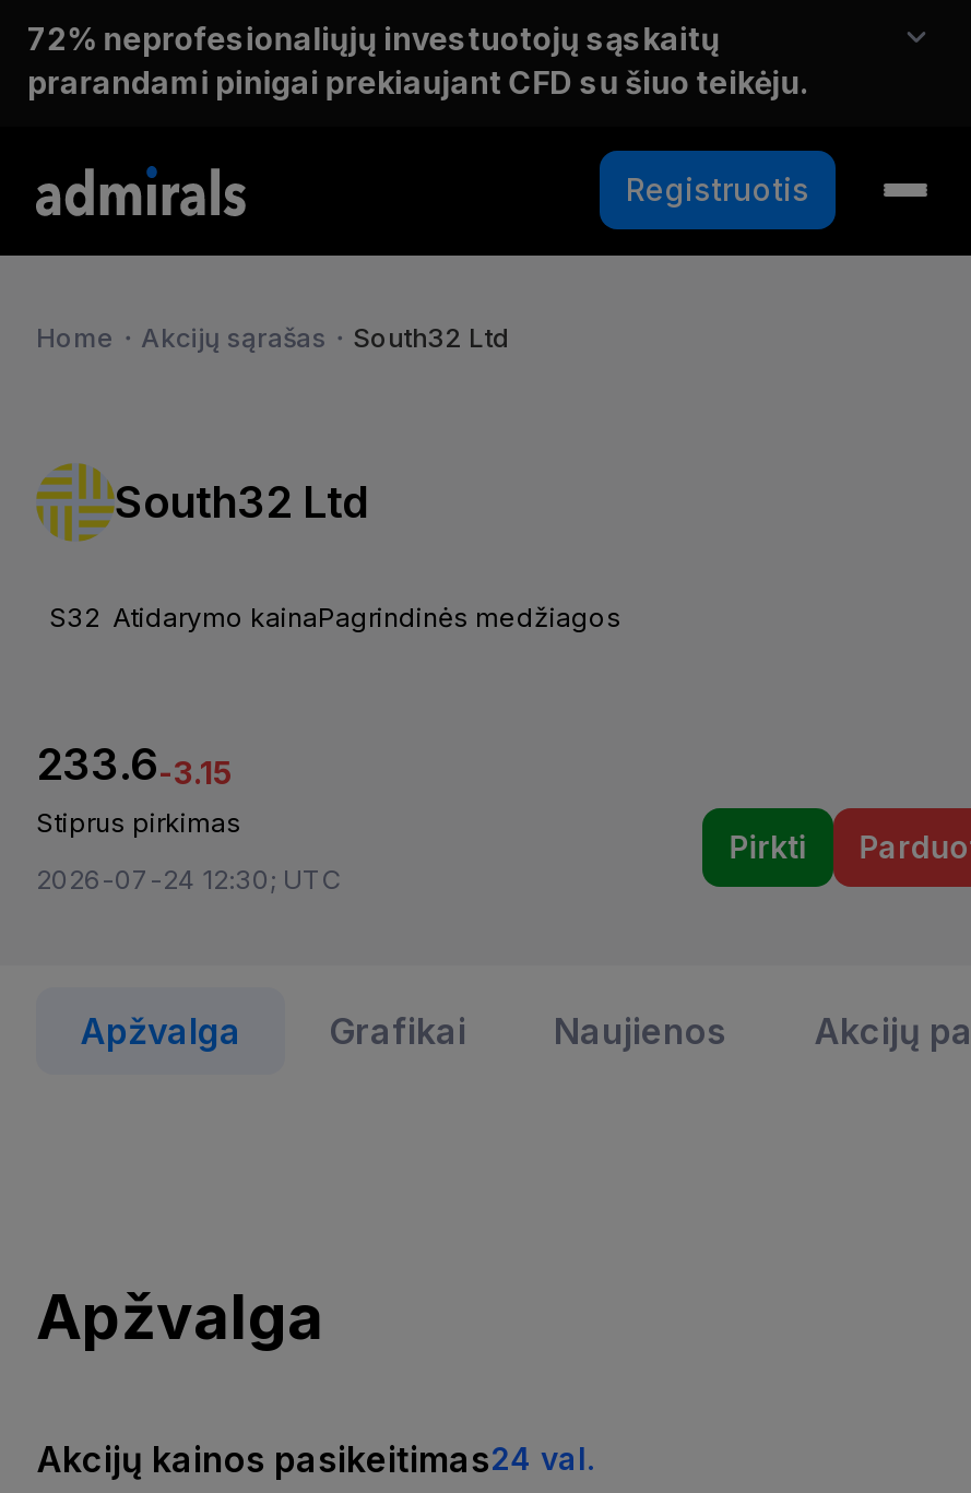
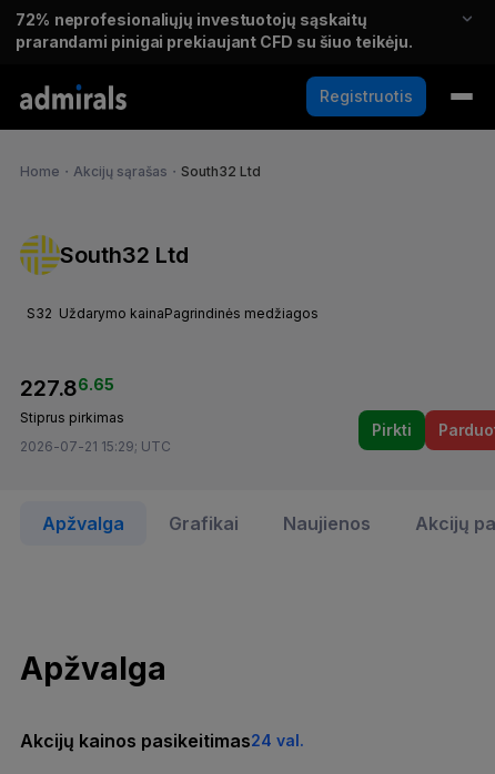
[49,602,621,634] S32 Atidarymo kainaPagrindinės medžiagos -> [27,305,319,322] S32 Uždarymo kainaPagrindinės medžiagos
[36,739,233,792] 233.6-3.15 -> [20,375,114,402] 227.86.65
[36,864,342,896] 2026-07-24 12:30; UTC -> [20,438,171,455] 2026-07-21 15:29; UTC

